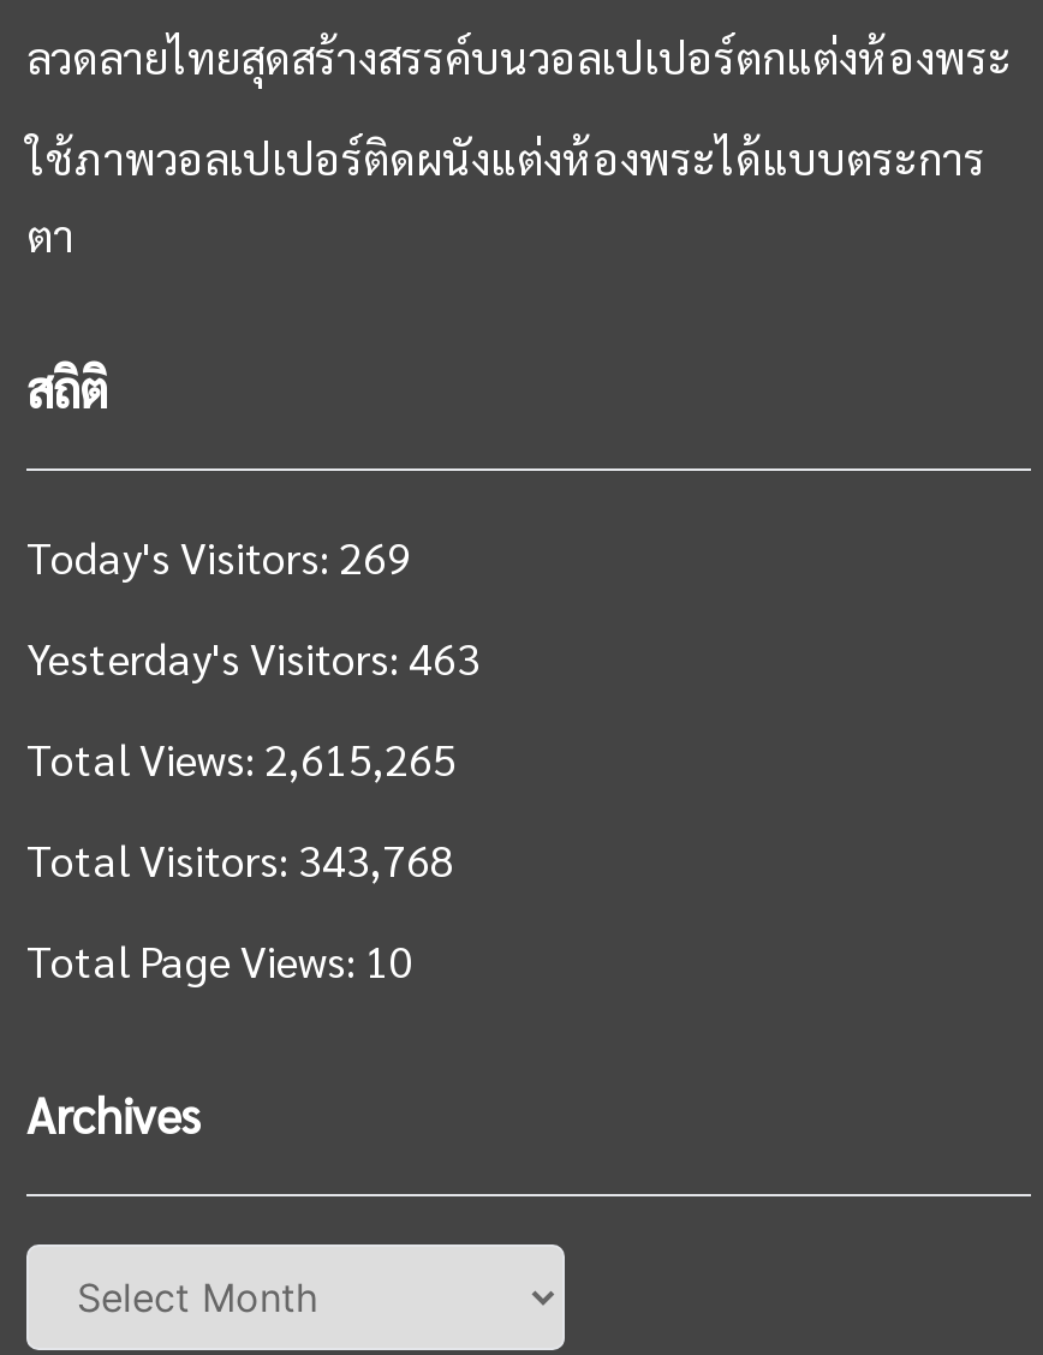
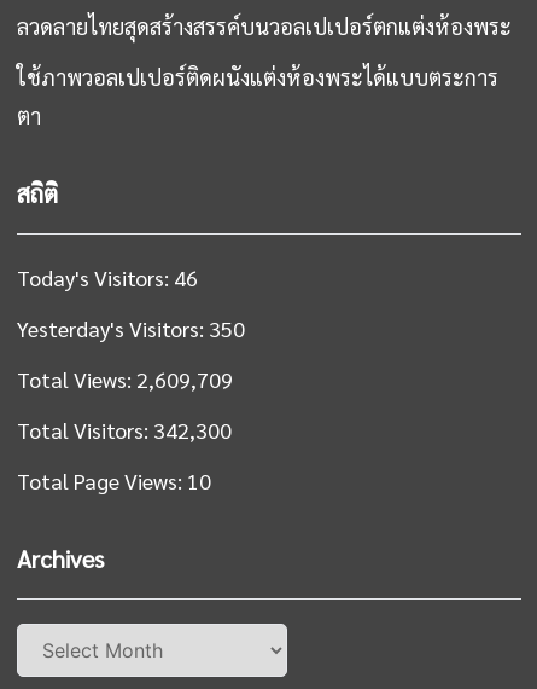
[26,530,411,585] Today's Visitors: 269 -> [17,264,198,292] Today's Visitors: 46
[26,631,481,686] Yesterday's Visitors: 463 -> [17,315,245,343] Yesterday's Visitors: 350
[26,732,457,787] Total Views: 2,615,265 -> [17,366,233,393] Total Views: 2,609,709
[26,832,454,888] Total Visitors: 343,768 -> [17,416,232,444] Total Visitors: 342,300

